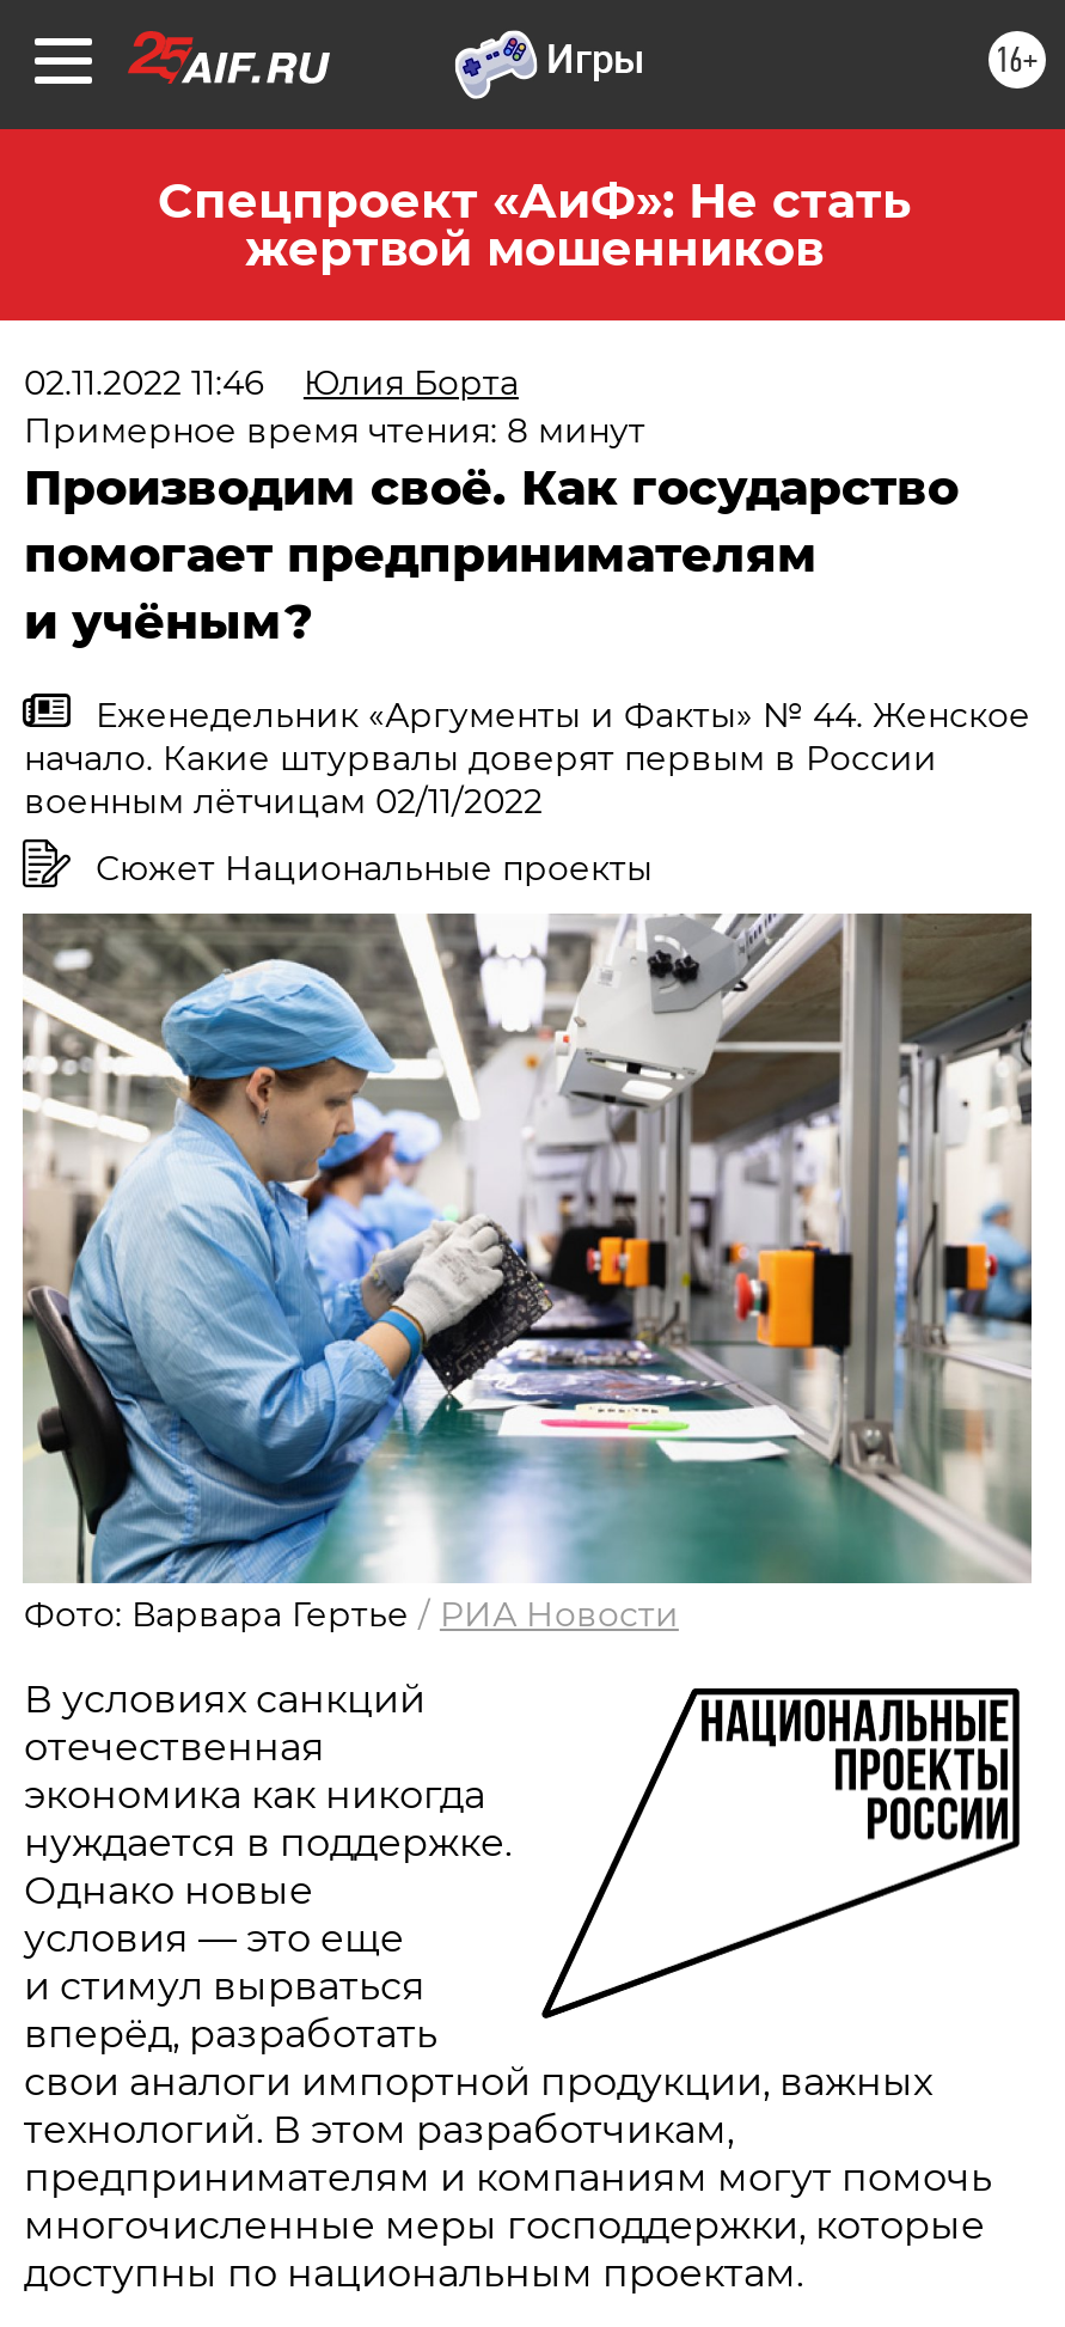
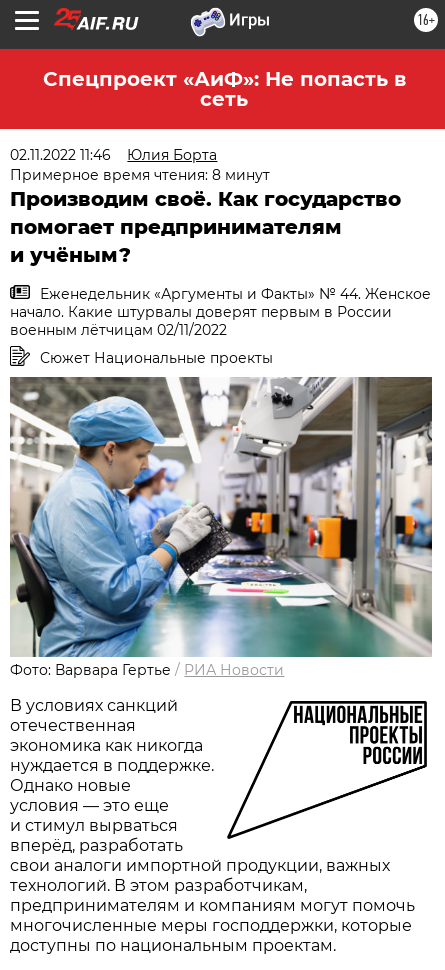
[158,172,911,277] Спецпроект «АиФ»: Не стать | жертвой мошенников -> [42,67,405,111] Спецпроект «АиФ»: Не попасть в | сеть

